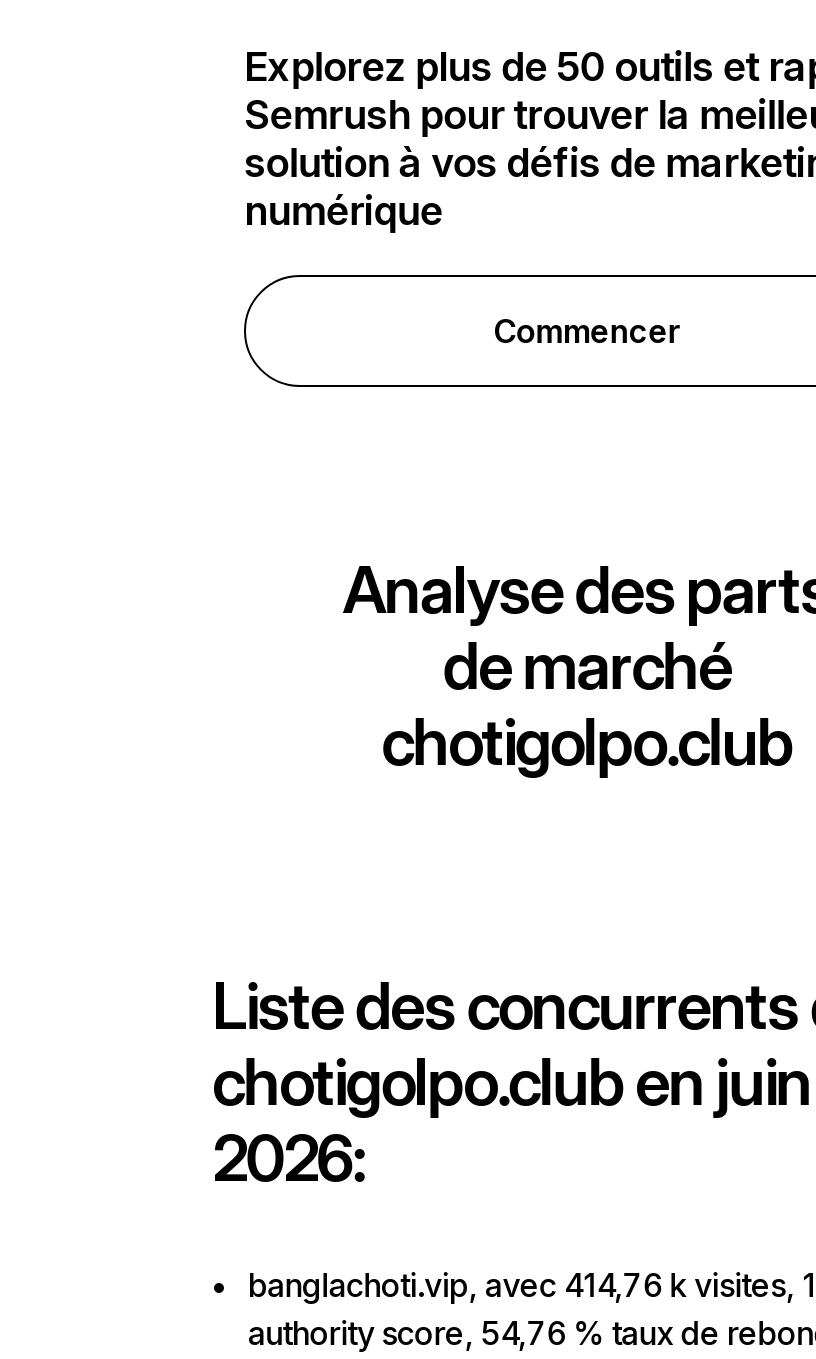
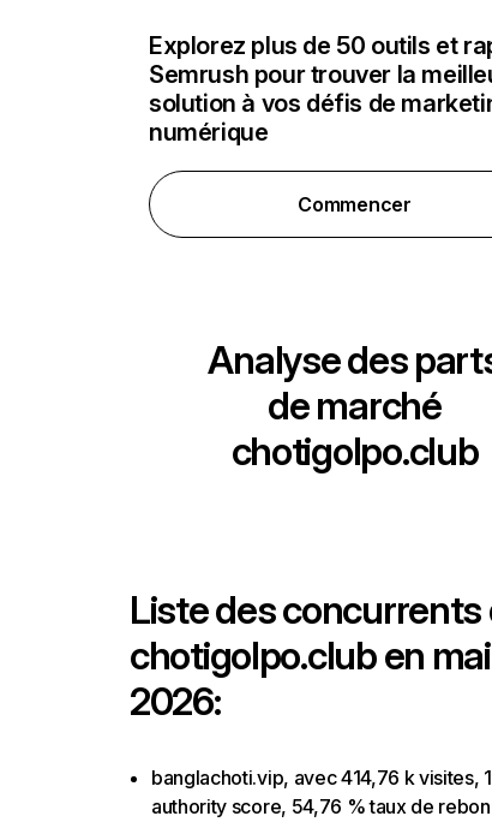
[212,1043,811,1121] chotigolpo.club en juin -> [130,632,491,679] chotigolpo.club en mai

